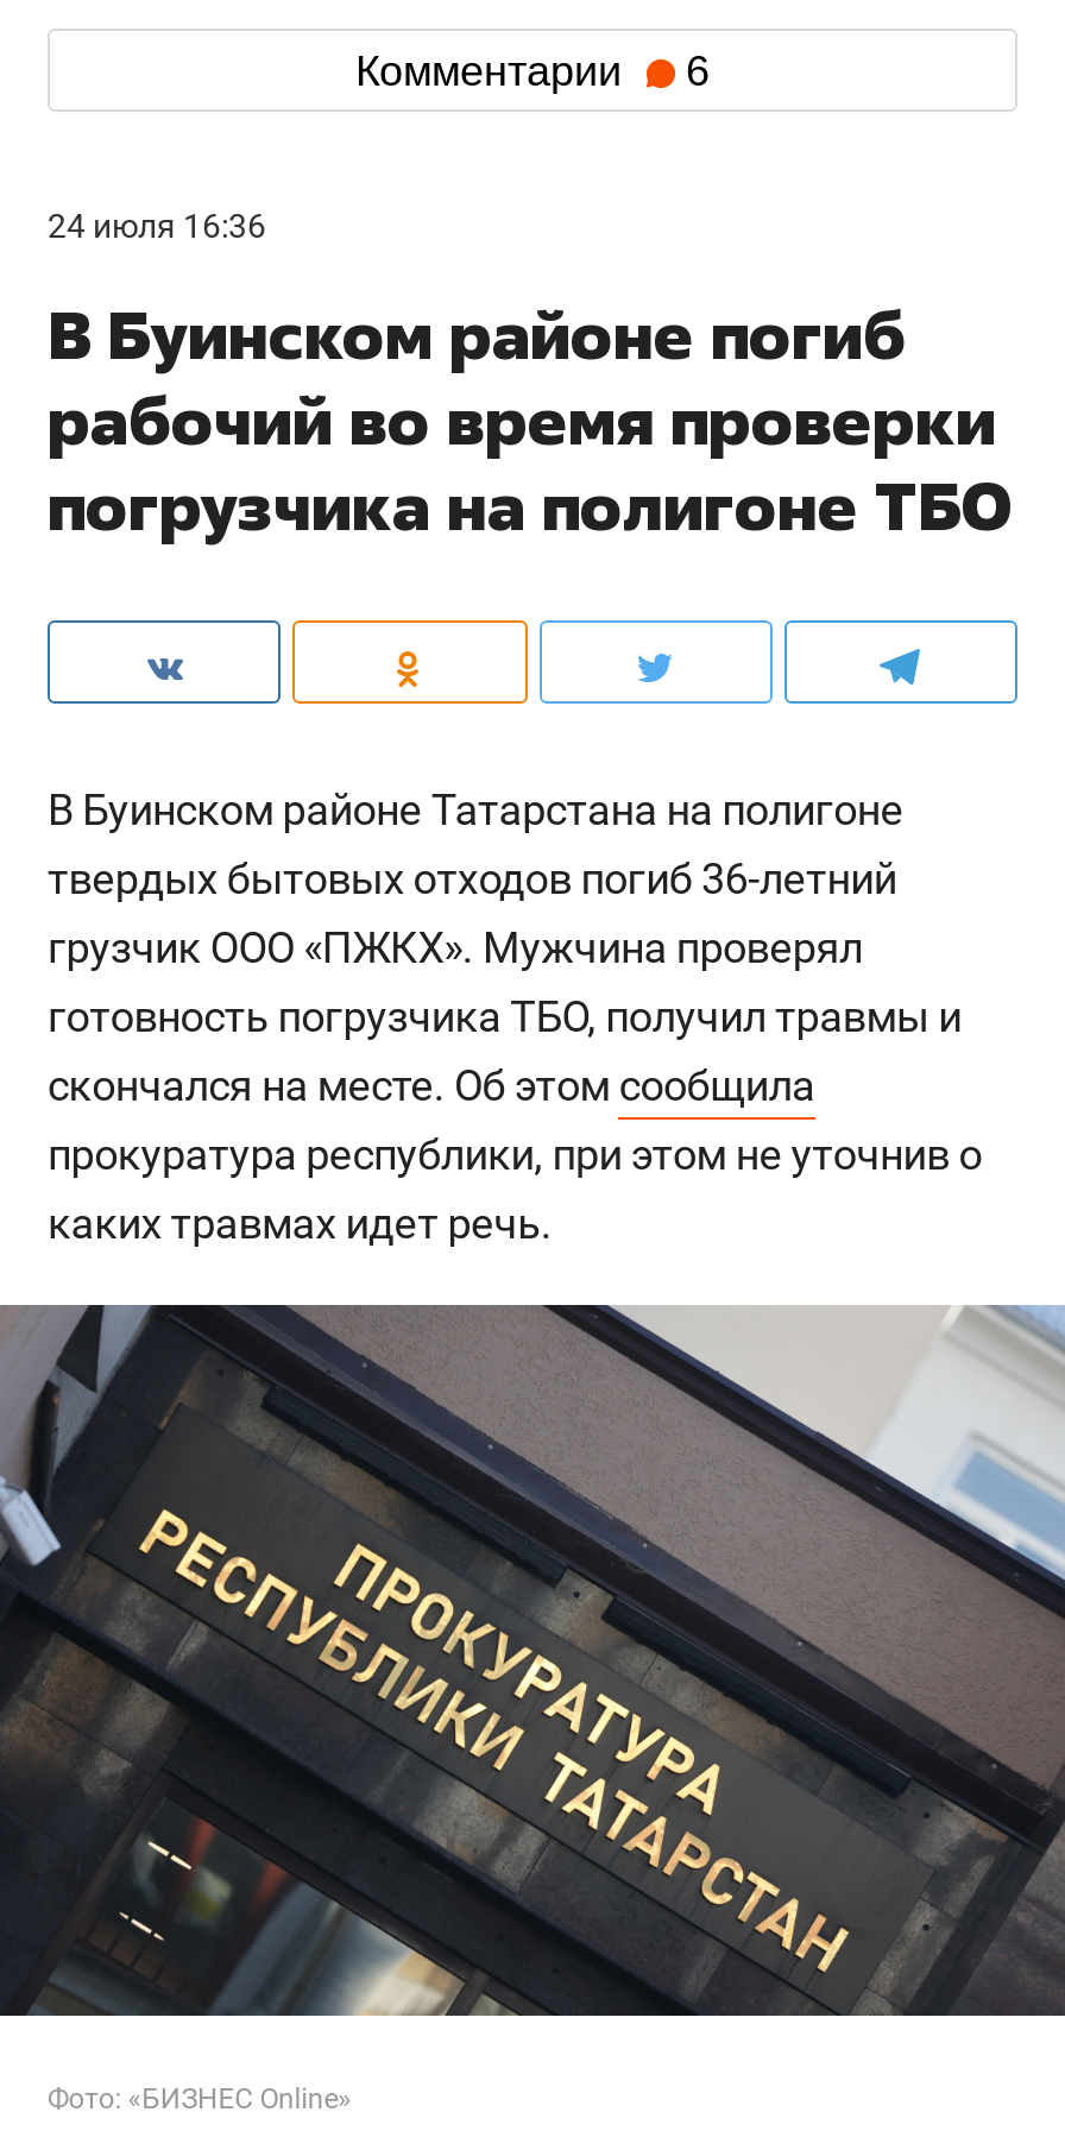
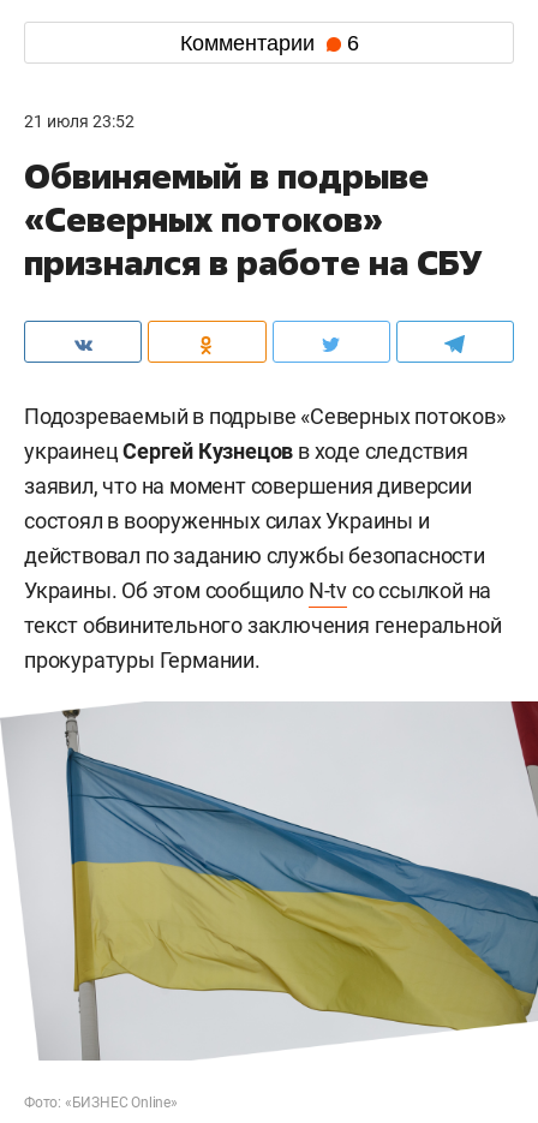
[48,207,266,245] 24 июля 16:36 -> [24,112,134,131] 21 июля 23:52
[48,290,1013,549] В Буинском районе погиб | рабочий во время проверки | погрузчика на полигоне ТБО -> [24,154,482,285] Обвиняемый в подрыве | «Северных потоков» | признался в работе на СБУ
[48,784,982,1248] В Буинском районе Татарстана на полигоне | твердых бытовых отходов погиб 36-летний | грузчик ООО «ПЖКХ». Мужчина проверял | готовность погрузчика ТБО, получил травмы и | скончался на месте. Об этом сообщила | прокуратура республики, при этом не уточнив о | каких травмах идет речь. -> [24,404,505,673] Подозреваемый в подрыве «Северных потоков» | украинец Сергей Кузнецов в ходе следствия | заявил, что на момент совершения диверсии | состоял в вооруженных силах Украины и | действовал по заданию службы безопасности | Украины. Об этом сообщило N-tv со ссылкой на | текст обвинительного заключения генеральной | прокуратуры Германии.
[7,1303,1058,2018] [image] -> [4,700,534,1061] [image]

